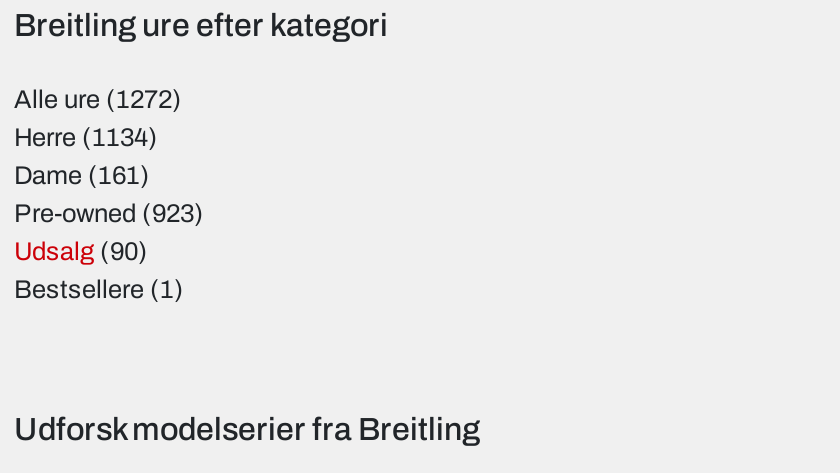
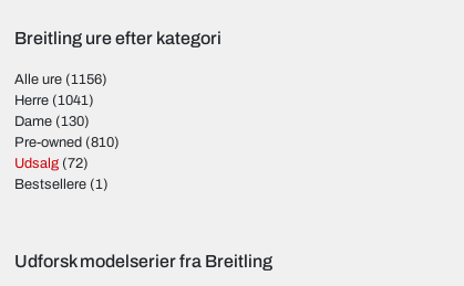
[14,86,182,114] Alle ure (1272) -> [14,72,107,87] Alle ure (1156)
[14,124,158,152] Herre (1134) -> [14,93,94,108] Herre (1041)
[14,162,150,190] Dame (161) -> [14,114,90,129] Dame (130)
[14,200,204,228] Pre-owned (923) -> [14,135,120,150] Pre-owned (810)
[14,238,148,266] Udsalg (90) -> [14,156,89,171] Udsalg (72)

